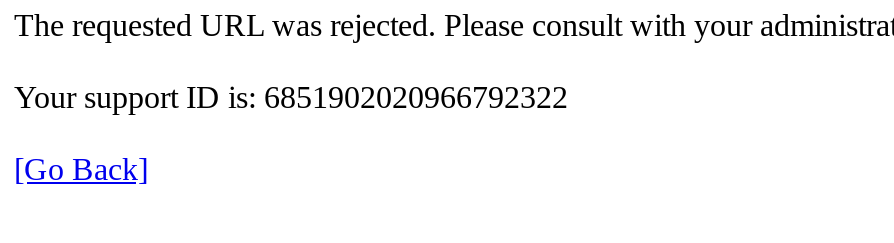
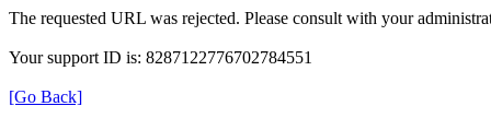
[14,80,568,114] Your support ID is: 6851902020966792322 -> [9,48,312,67] Your support ID is: 8287122776702784551

